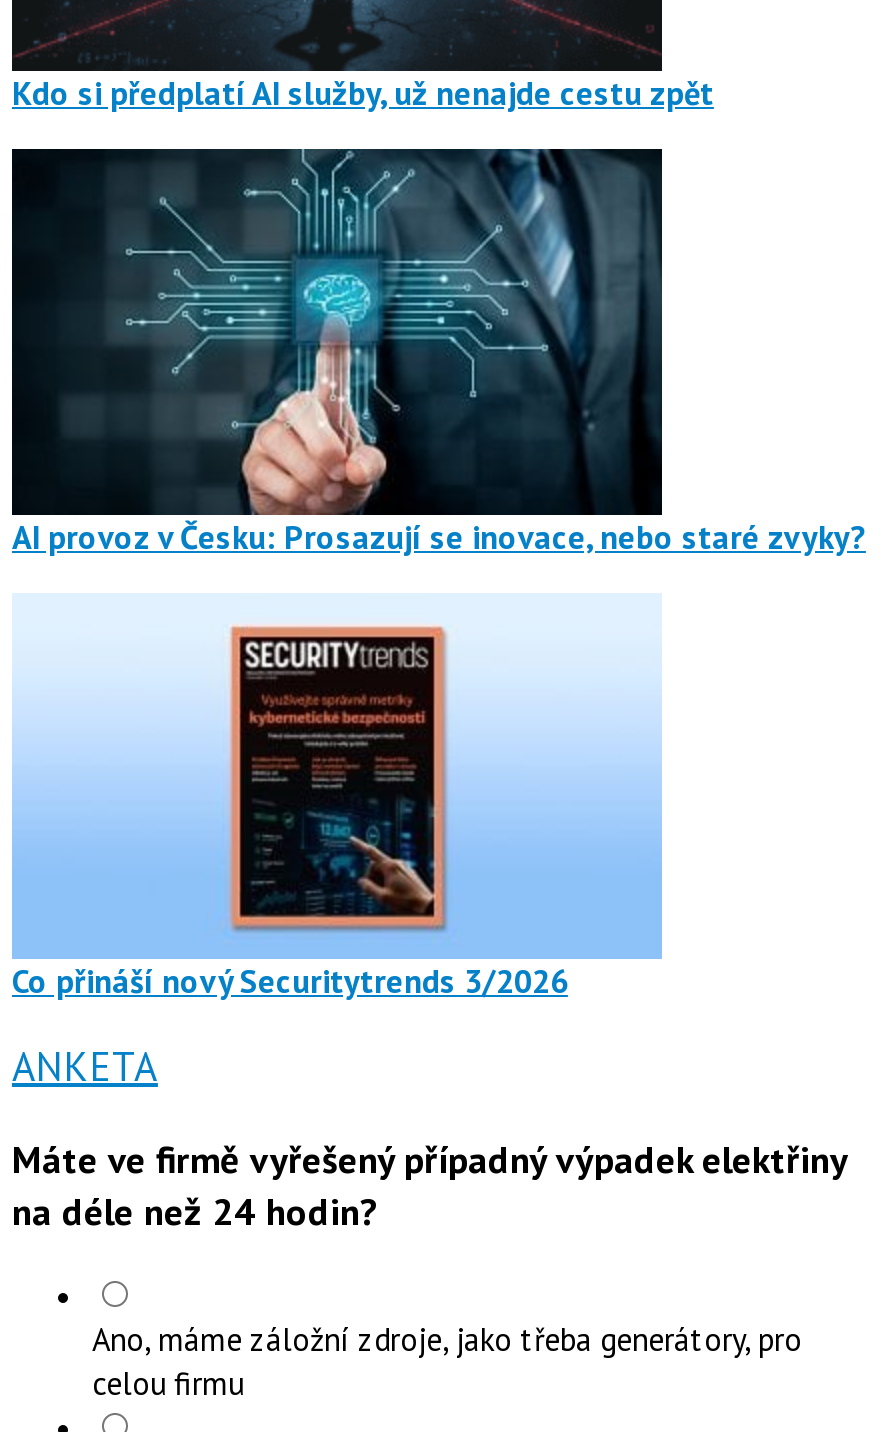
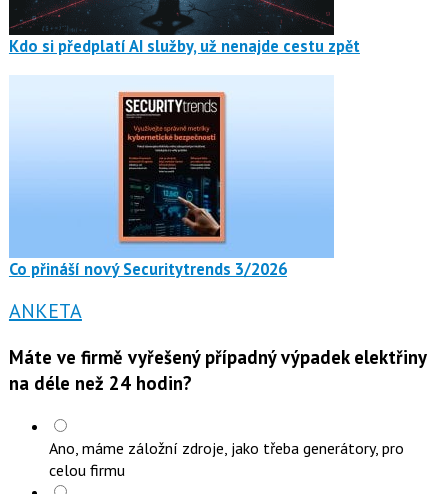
[12,146,866,560] [image] | AI provoz v Česku: Prosazují se inovace, nebo staré zvyky? -> none

